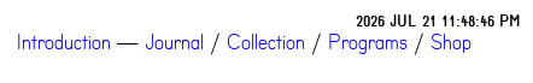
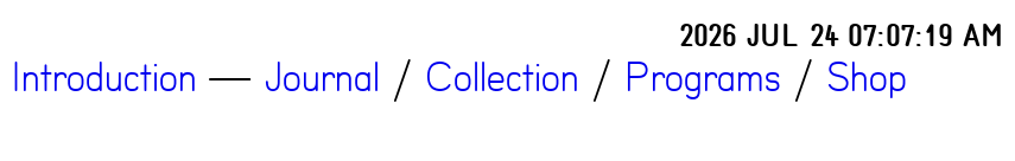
[356,11,521,31] 2026 JUL 21 11:48:46 PM -> [679,15,1004,56] 2026 JUL 24 07:07:19 AM

